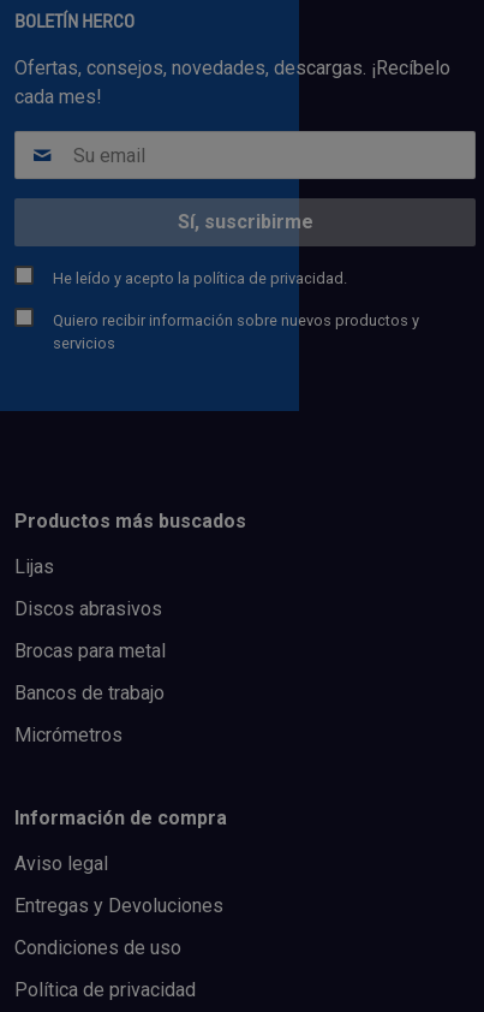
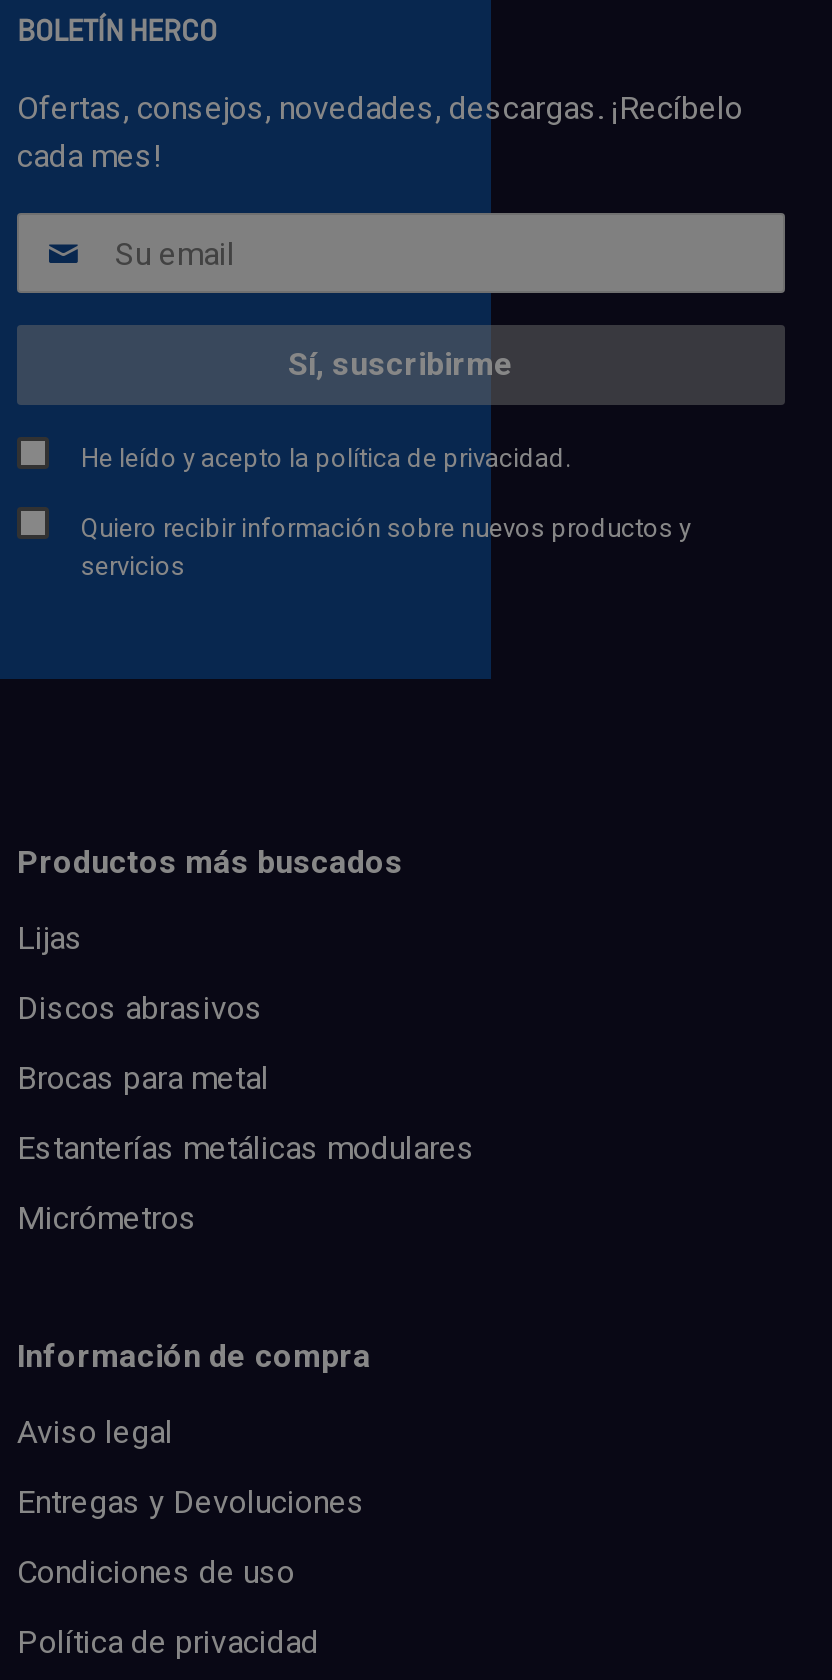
[14,682,165,705] Bancos de trabajo -> [17,1130,475,1168] Estanterías metálicas modulares

